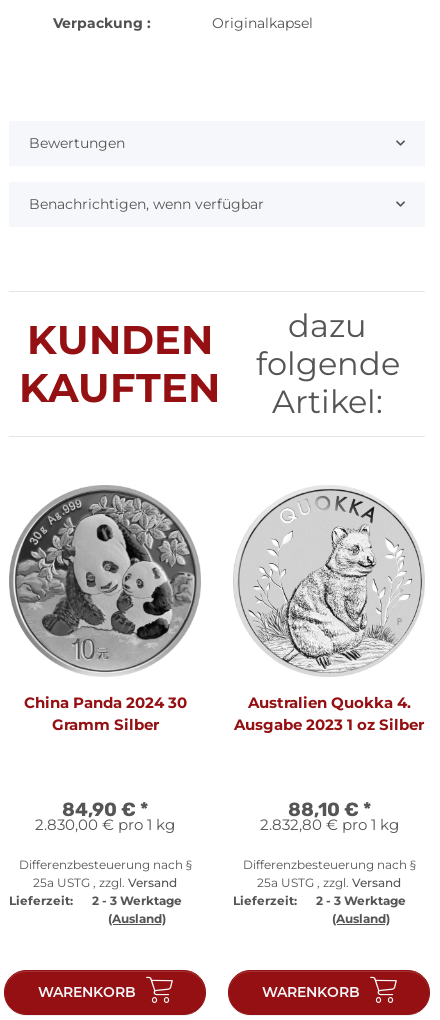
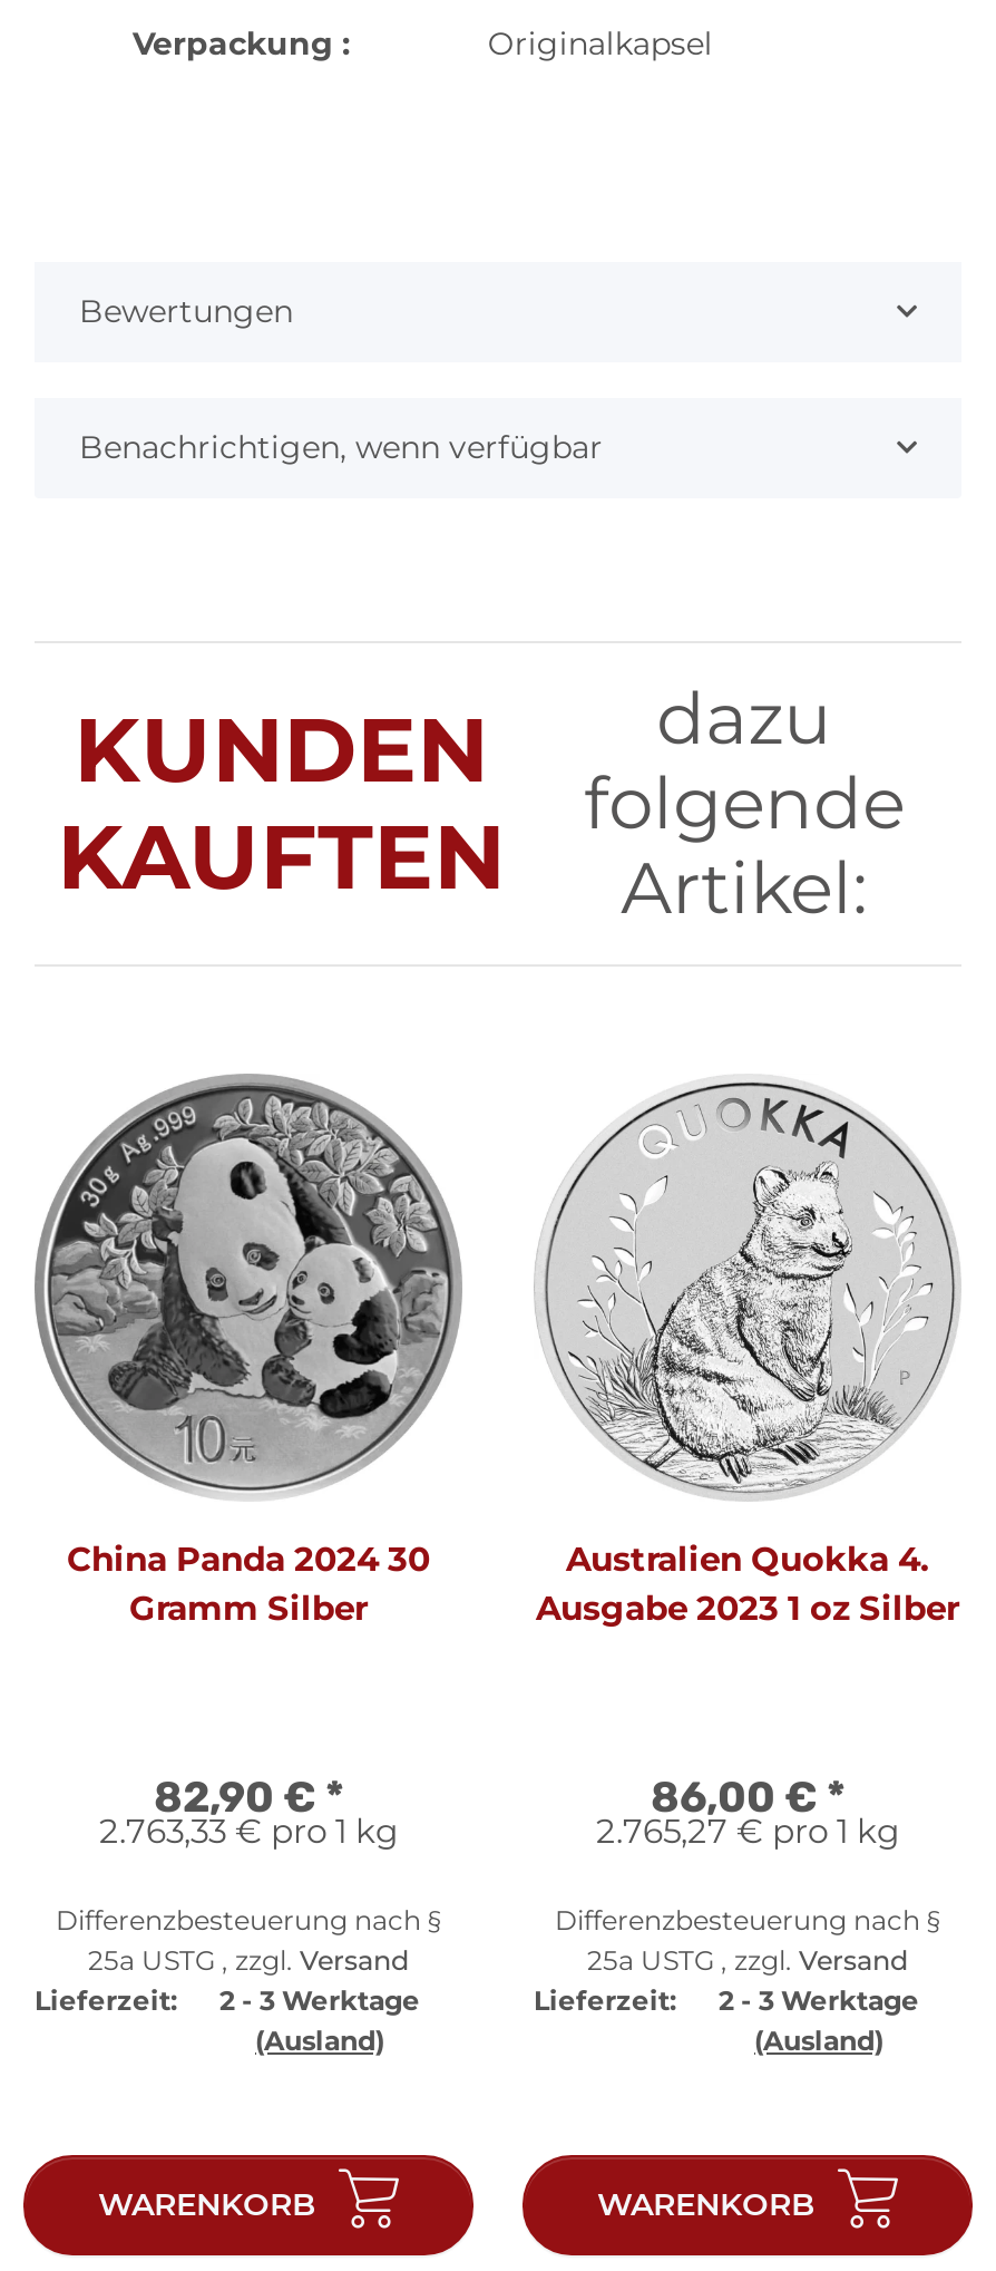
[62,798,148,821] 84,90 €* -> [154,1771,343,1823] 82,90 €*
[287,798,370,821] 88,10 €* -> [651,1771,844,1823] 86,00 €*
[35,815,175,834] 2.830,00 € pro 1 kg -> [99,1809,398,1852] 2.763,33 € pro 1 kg
[259,815,398,834] 2.832,80 € pro 1 kg -> [596,1809,899,1852] 2.765,27 € pro 1 kg

